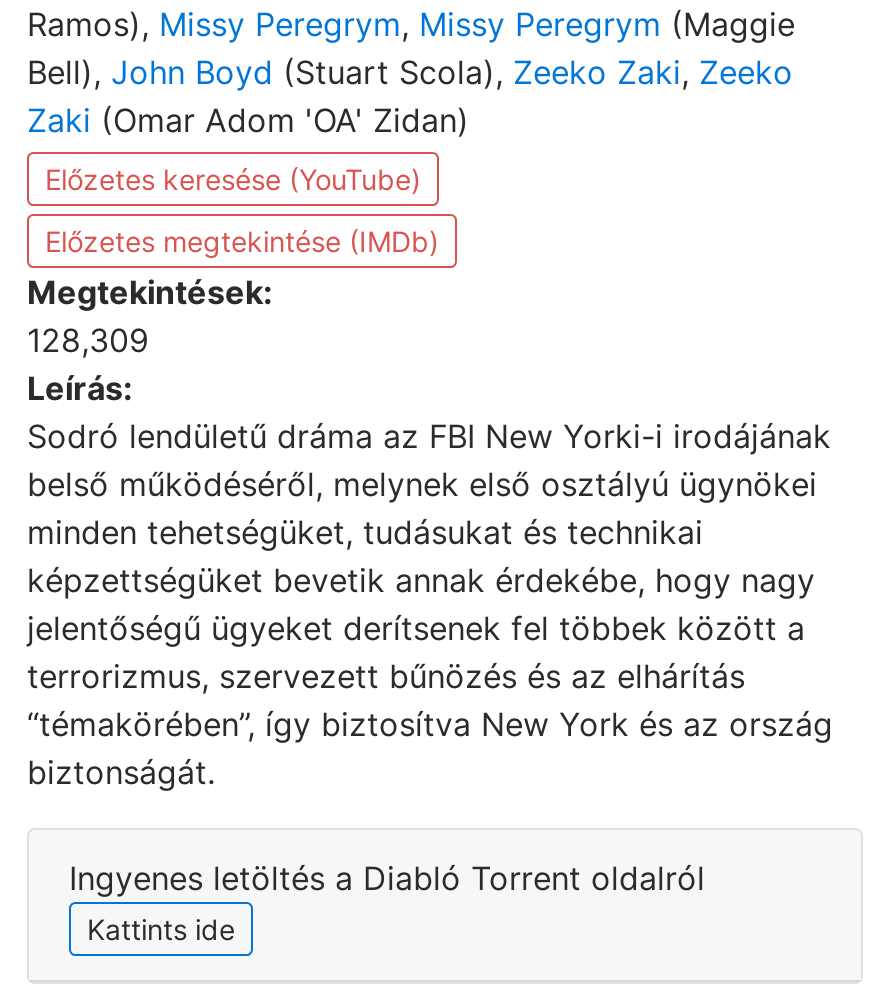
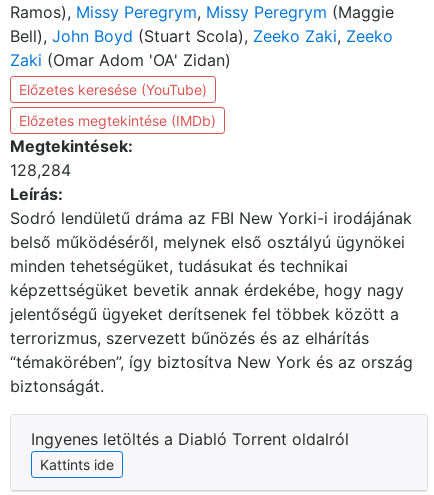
[27,320,149,360] 128,309 -> [10,160,71,180] 128,284

